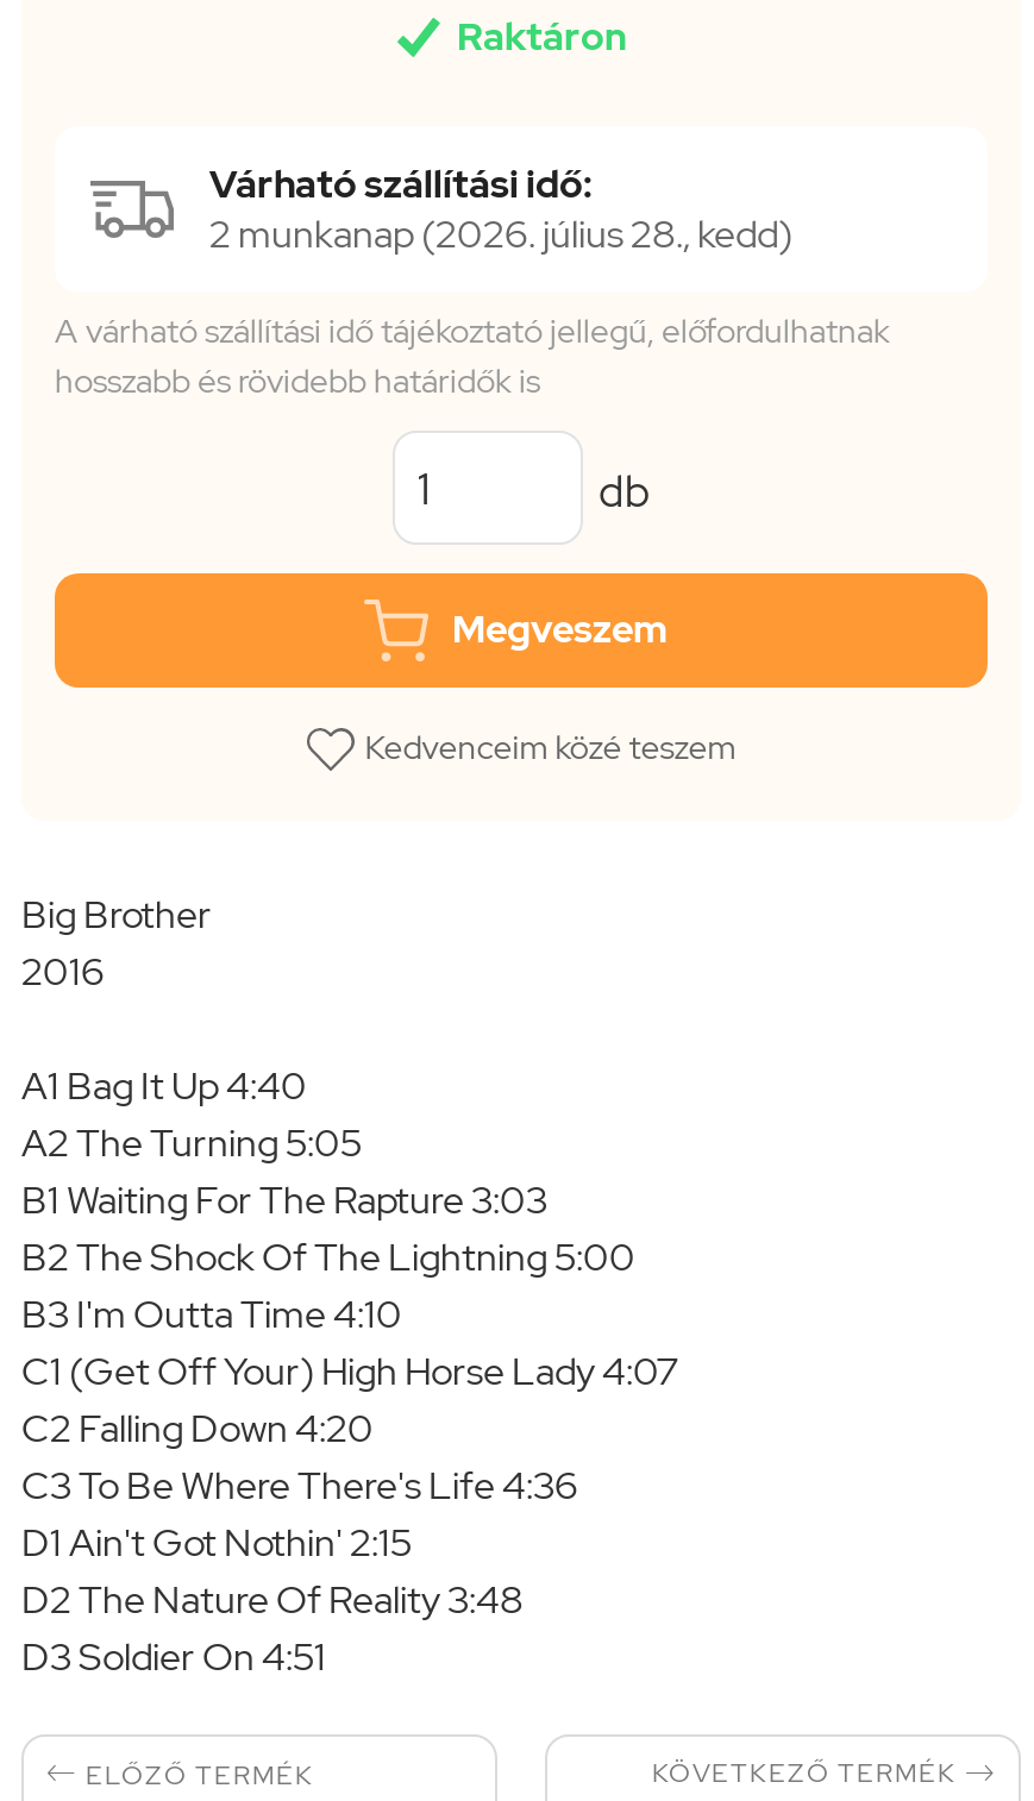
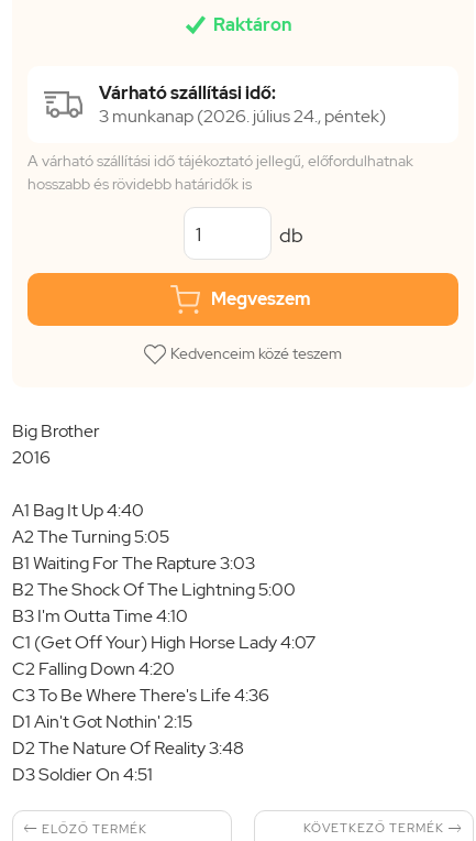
[209,209,792,259] 2 munkanap (2026. július 28., kedd) -> [99,105,386,128] 3 munkanap (2026. július 24., péntek)

